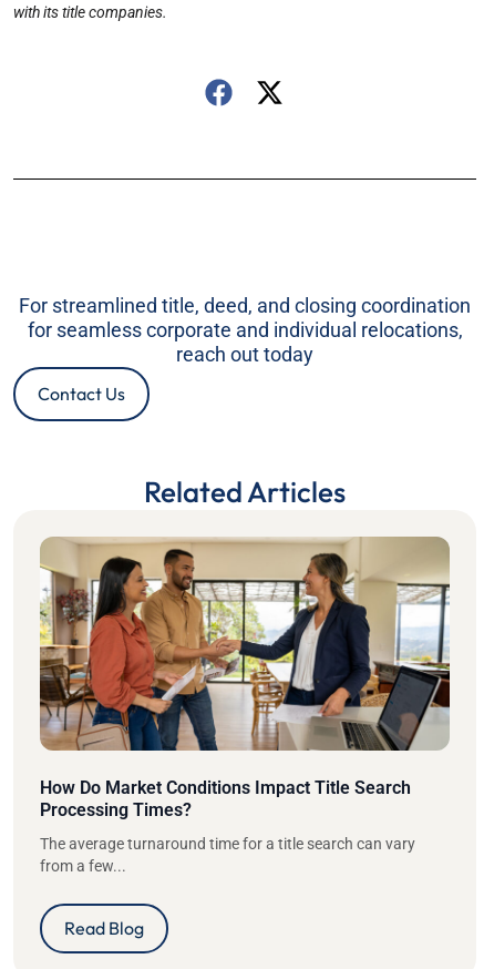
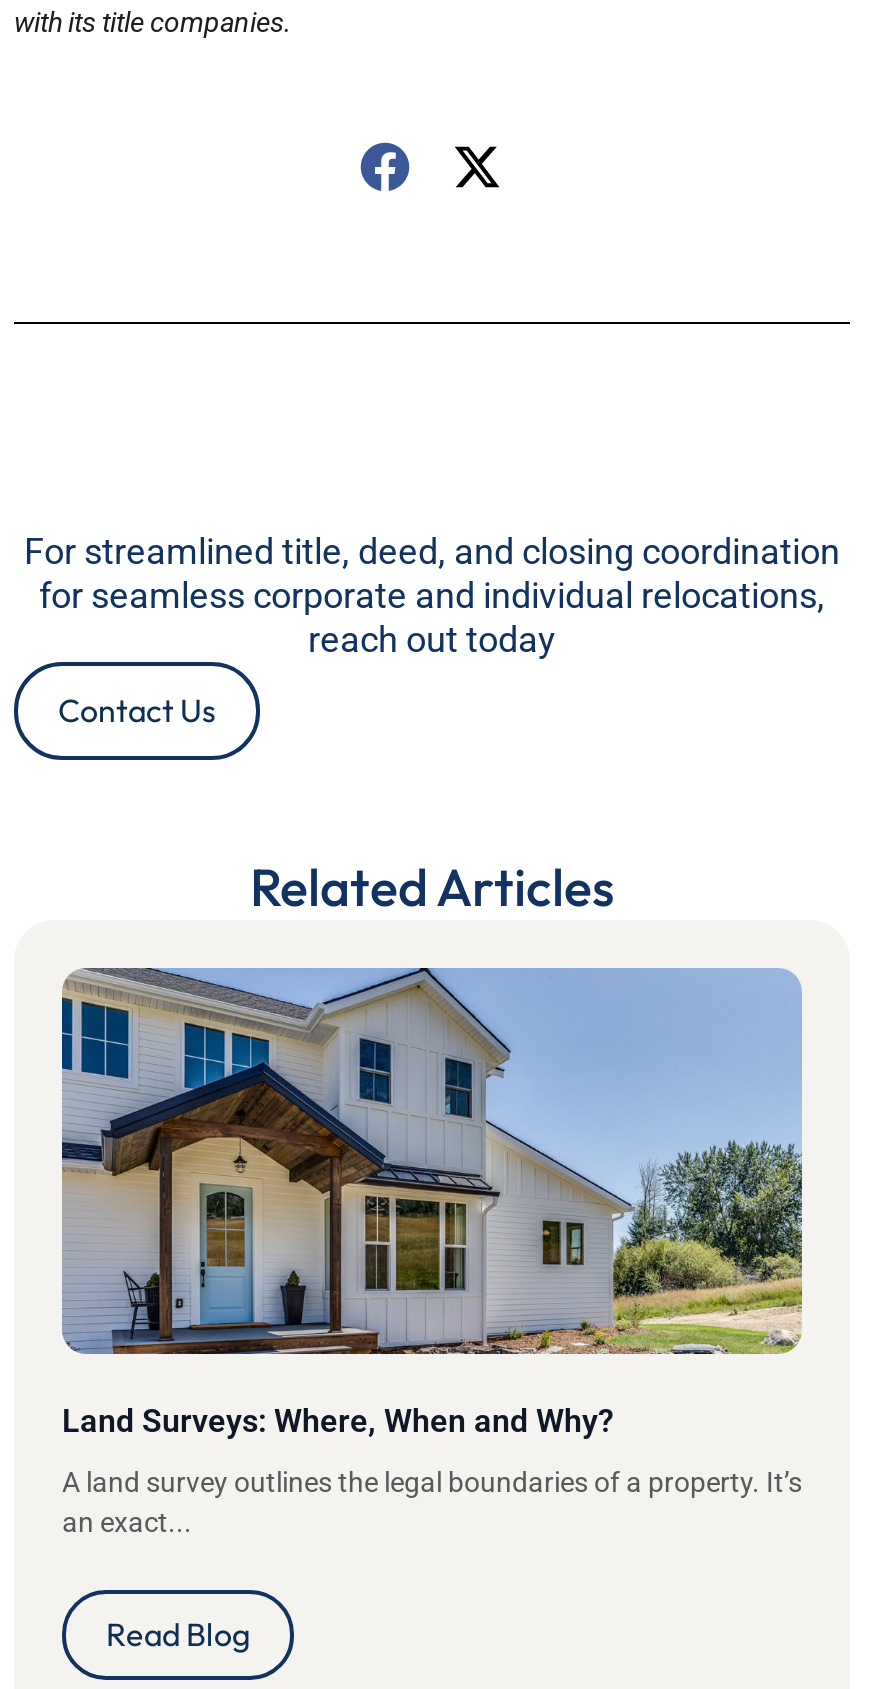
[40,535,451,821] [image] | How Do Market Conditions Impact Title Search | Processing Times? -> [60,966,802,1441] [image] | Land Surveys: Where, When and Why?
[40,835,415,875] The average turnaround time for a title search can vary | from a few... -> [62,1467,802,1539] A land survey outlines the legal boundaries of a property. It’s | an exact...

